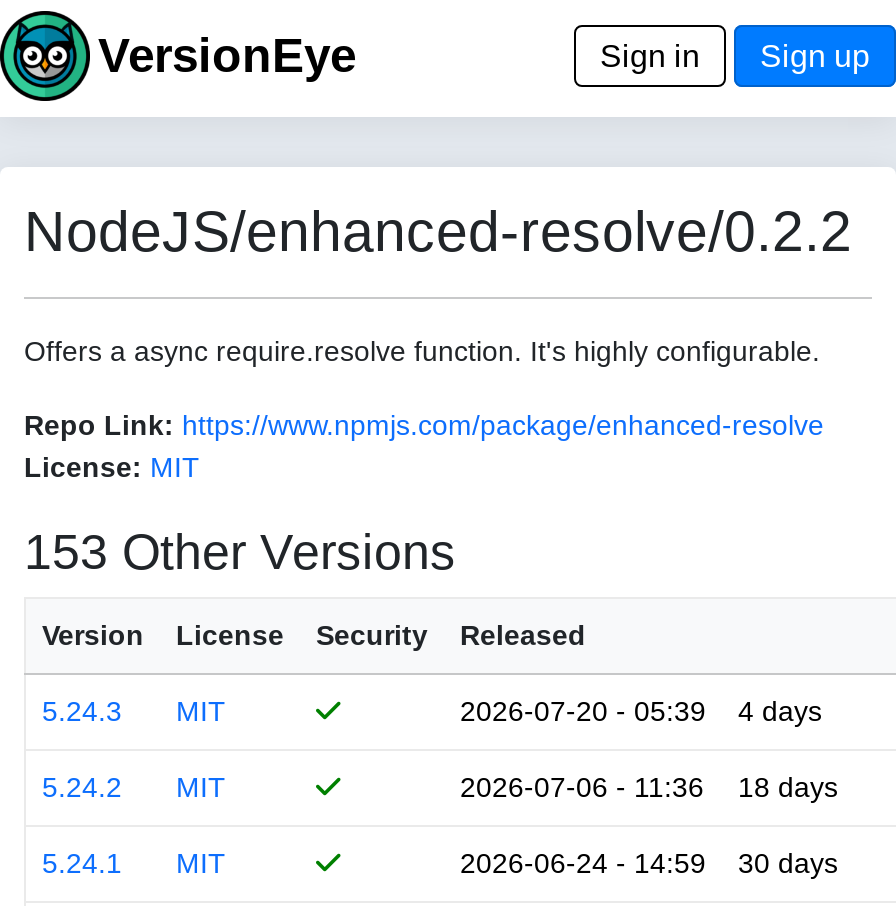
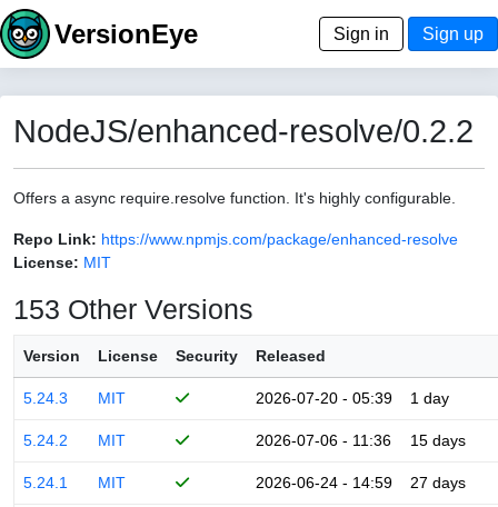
[460,695,822,727] 2026-07-20 - 05:39 4 days -> [256,389,449,407] 2026-07-20 - 05:39 1 day
[460,771,838,803] 2026-07-06 - 11:36 18 days -> [256,431,466,449] 2026-07-06 - 11:36 15 days
[460,847,838,879] 2026-06-24 - 14:59 30 days -> [256,474,466,491] 2026-06-24 - 14:59 27 days

